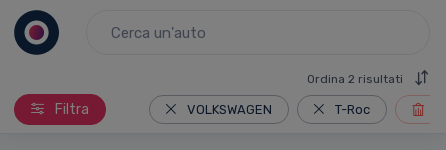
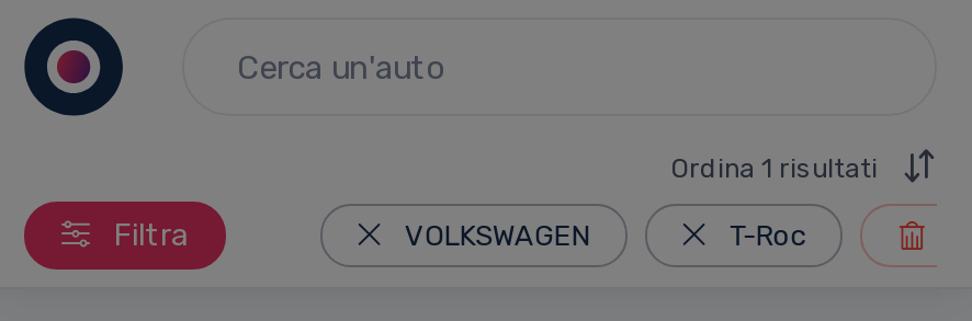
[307,72,406,86] Ordina 2 risultati -> [671,153,884,184] Ordina 1 risultati

